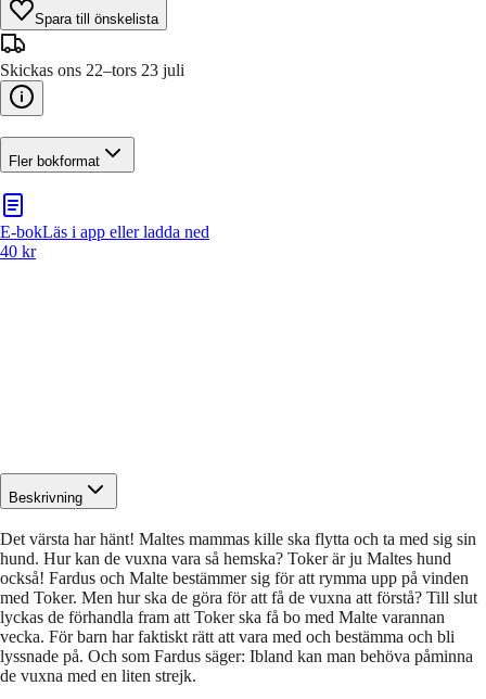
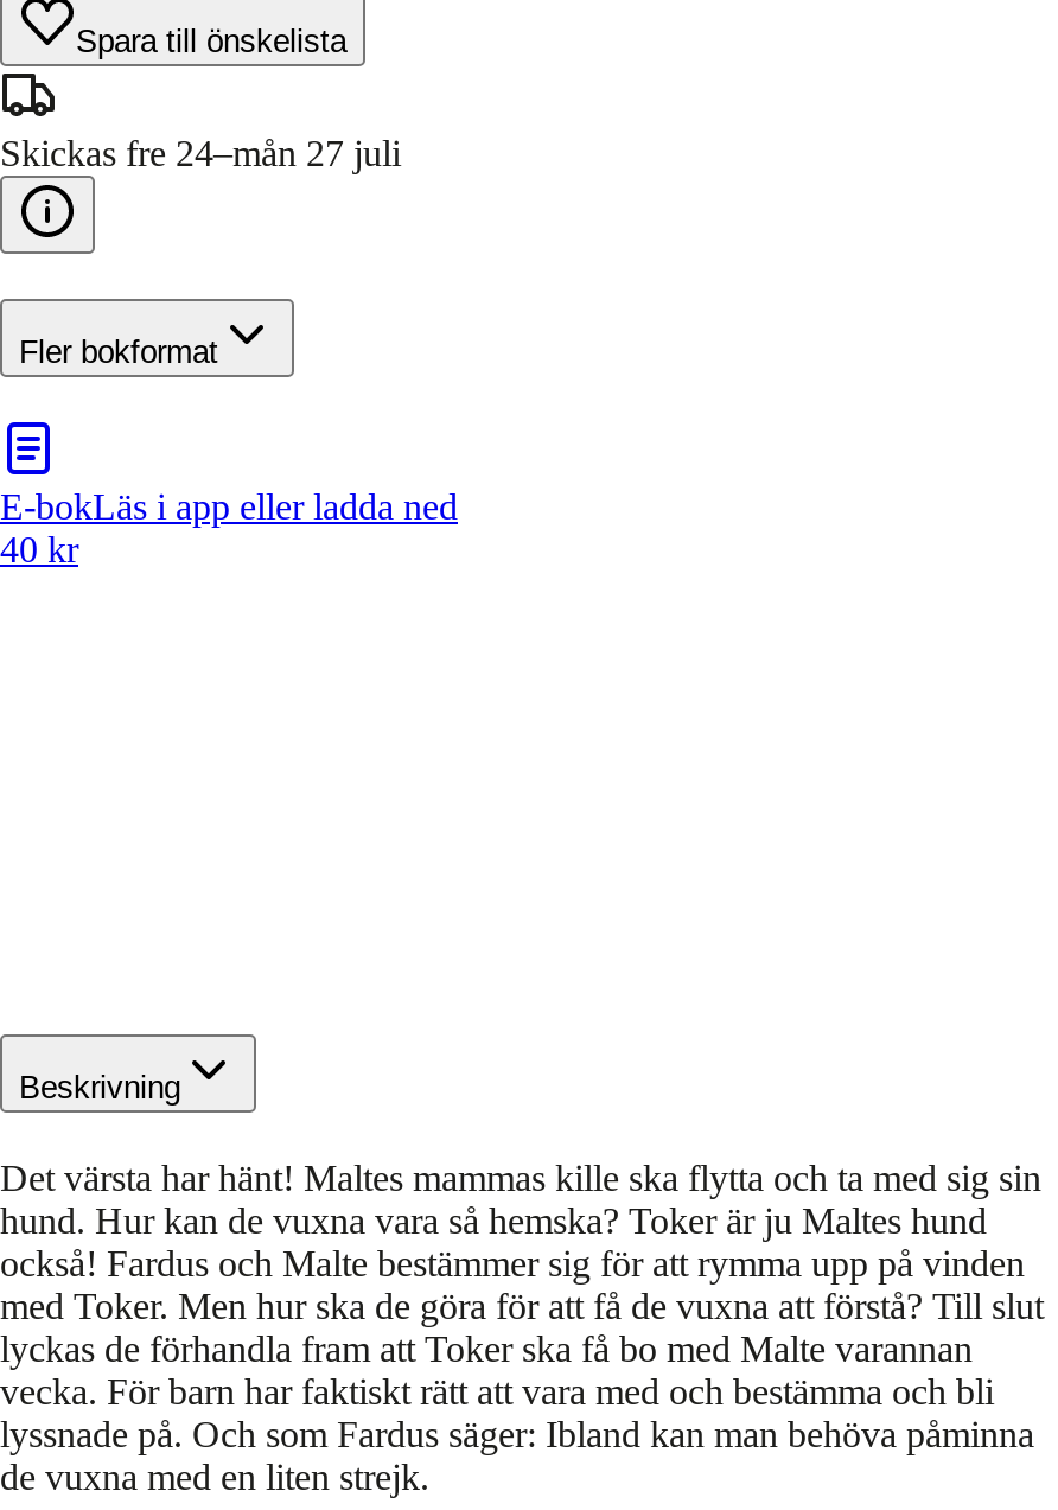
[0,61,184,79] Skickas ons 22–tors 23 juli -> [0,133,401,173] Skickas fre 24–mån 27 juli

